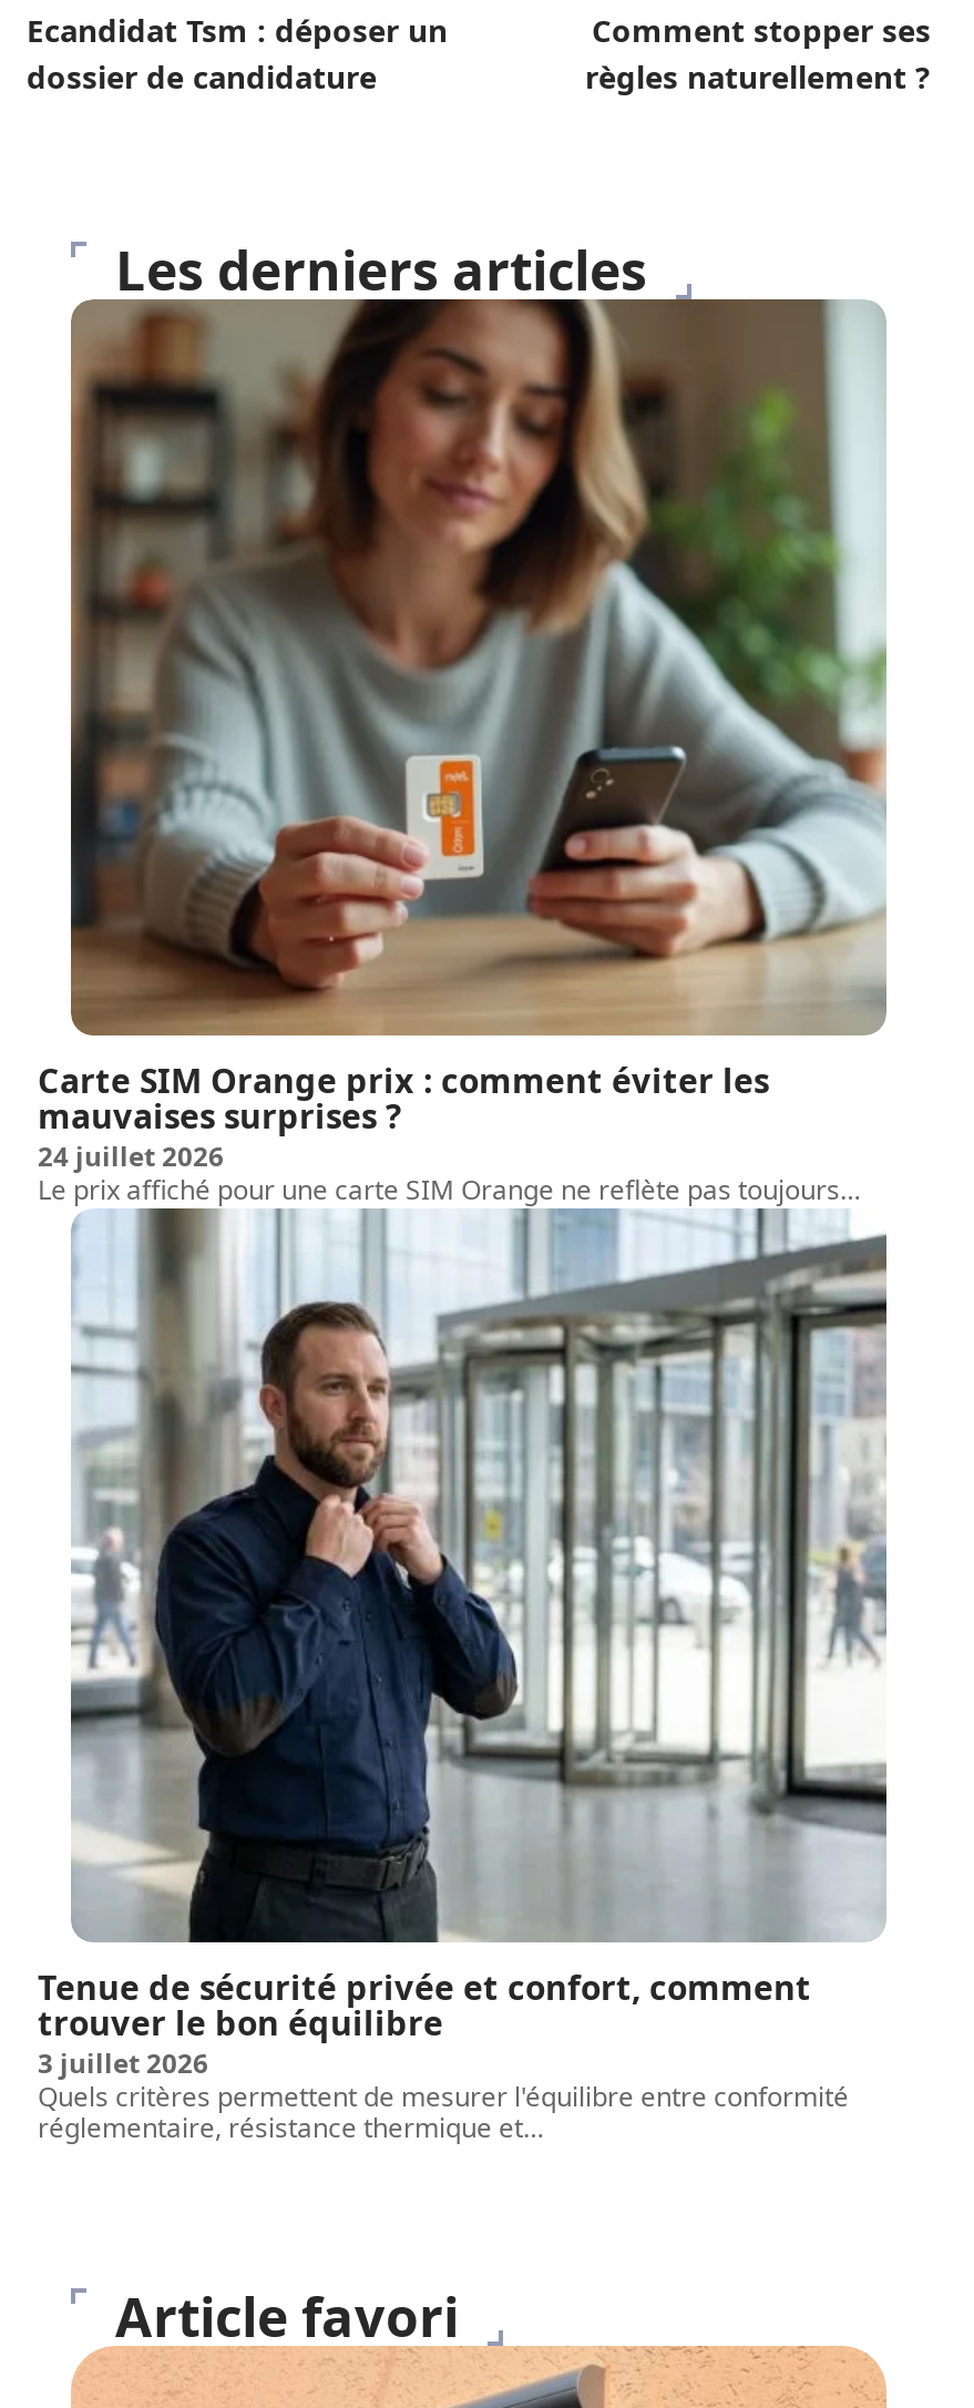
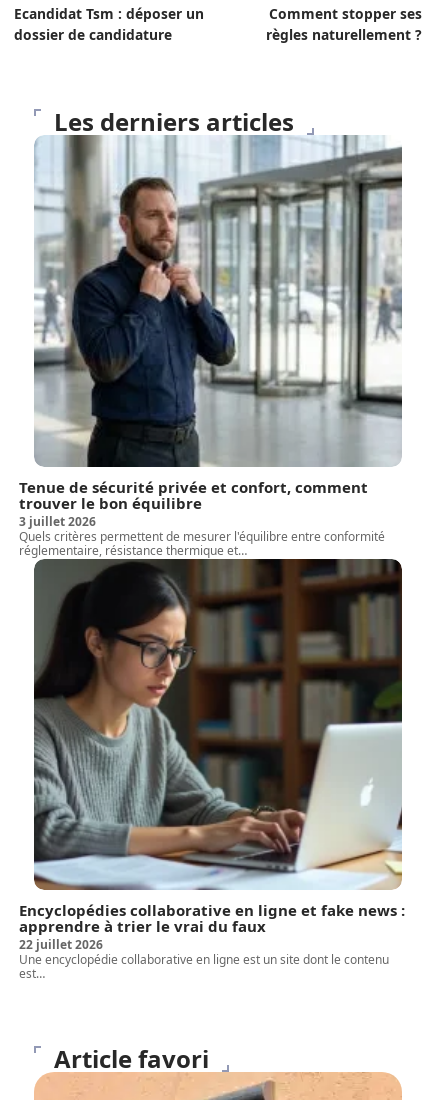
[38,297,886,1207] [image] | Carte SIM Orange prix : comment éviter les | mauvaises surprises ? | 24 juillet 2026 | Le prix affiché pour une carte SIM Orange ne reflète pas toujours… -> none
moved [38,1215,891,2146] -> [19,139,404,558]: [image] | Tenue de sécurité privée et confort, comment | trouver le bon équilibre | 3 juillet 2026 | Quels critères permettent de mesurer l'équilibre entre conformité | réglementaire, résistance thermique et…
none -> [19,566,405,982] [image] | Encyclopédies collaborative en ligne et fake news : | apprendre à trier le vrai du faux | 22 juillet 2026 | Une encyclopédie collaborative en ligne est un site dont le contenu | est…

